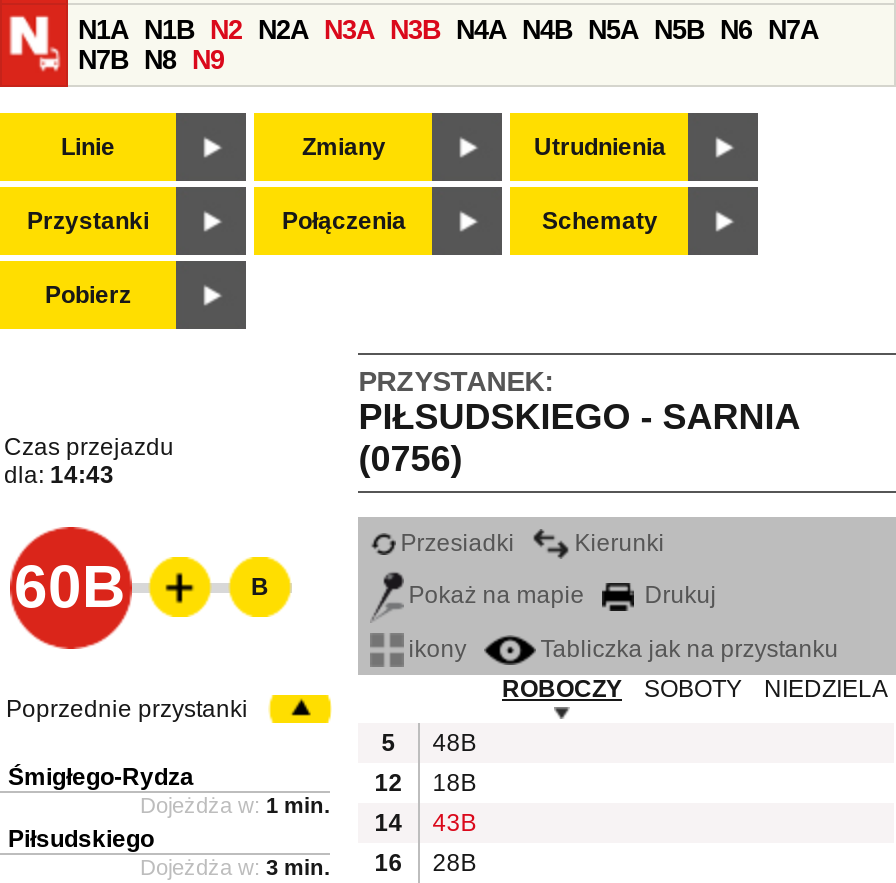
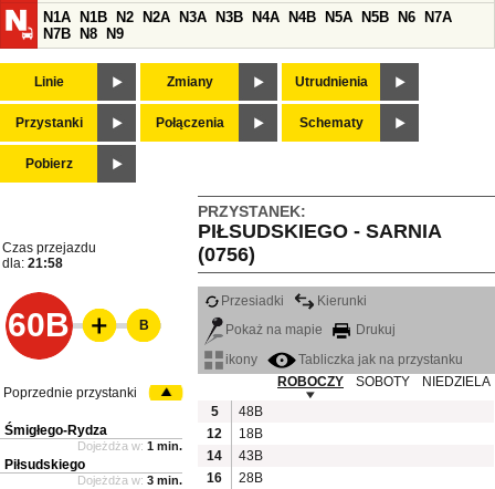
[4,461,114,489] dla: 14:43 -> [2,256,63,271] dla: 21:58

